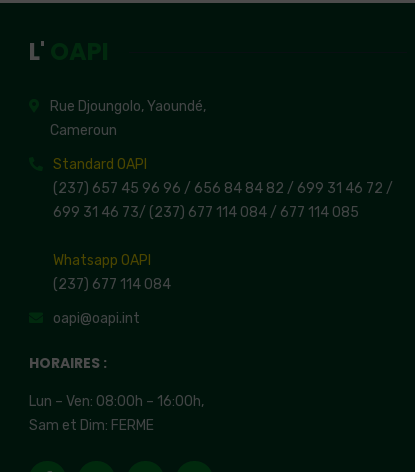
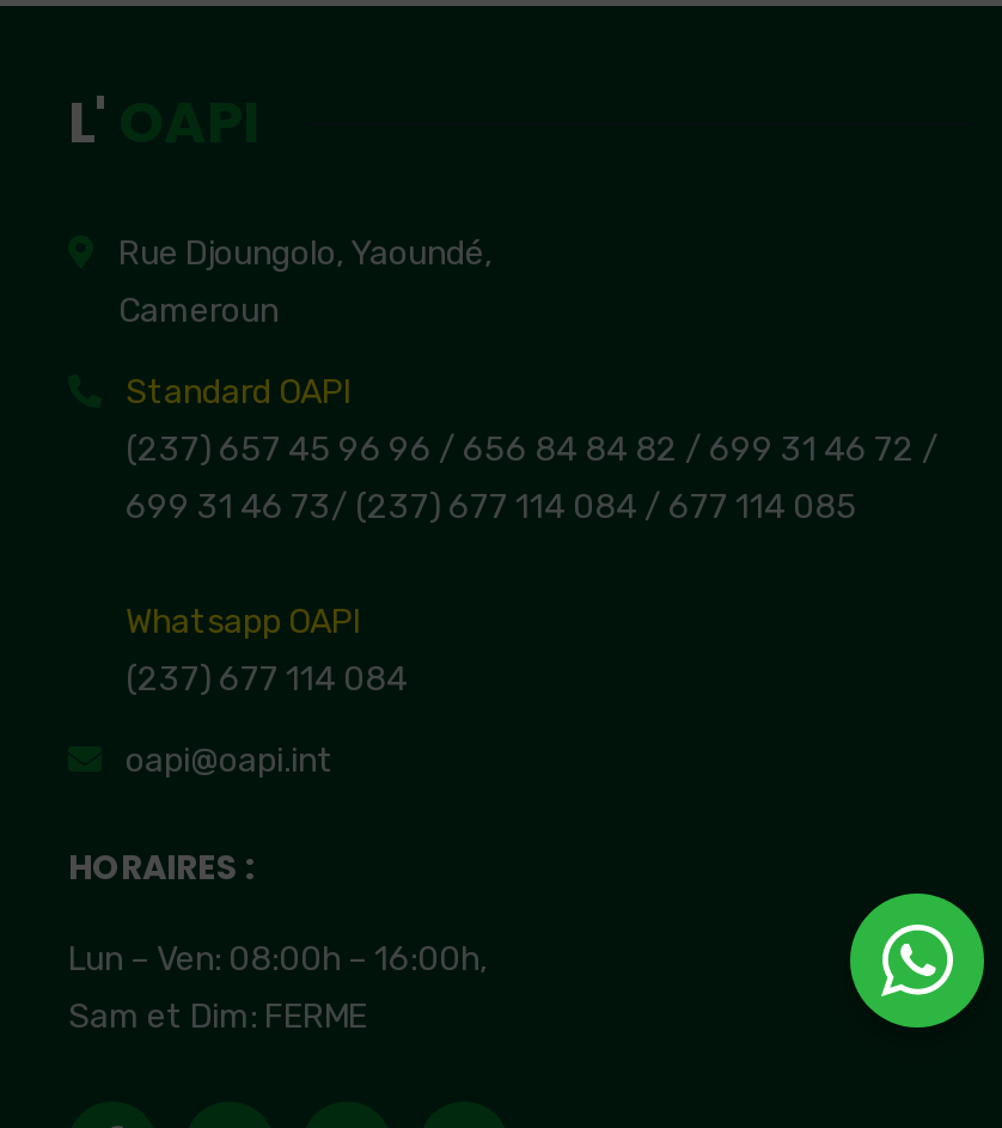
none -> [848,891,986,1030] [image]

